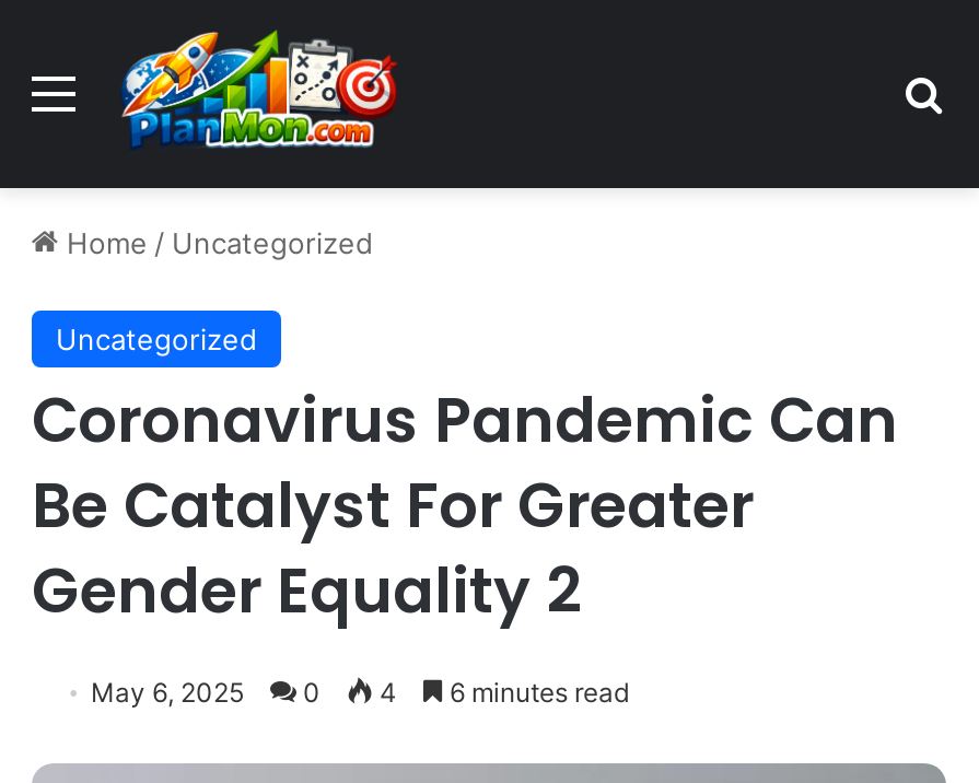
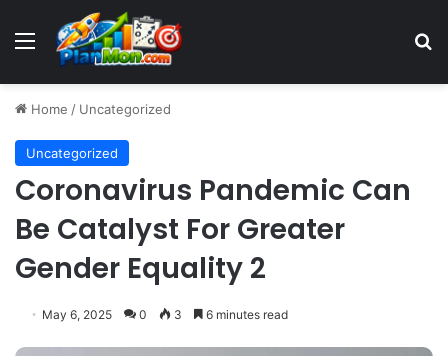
[91,676,629,709] May 6, 2025 0 4 6 minutes read -> [42,307,288,322] May 6, 2025 0 3 6 minutes read

